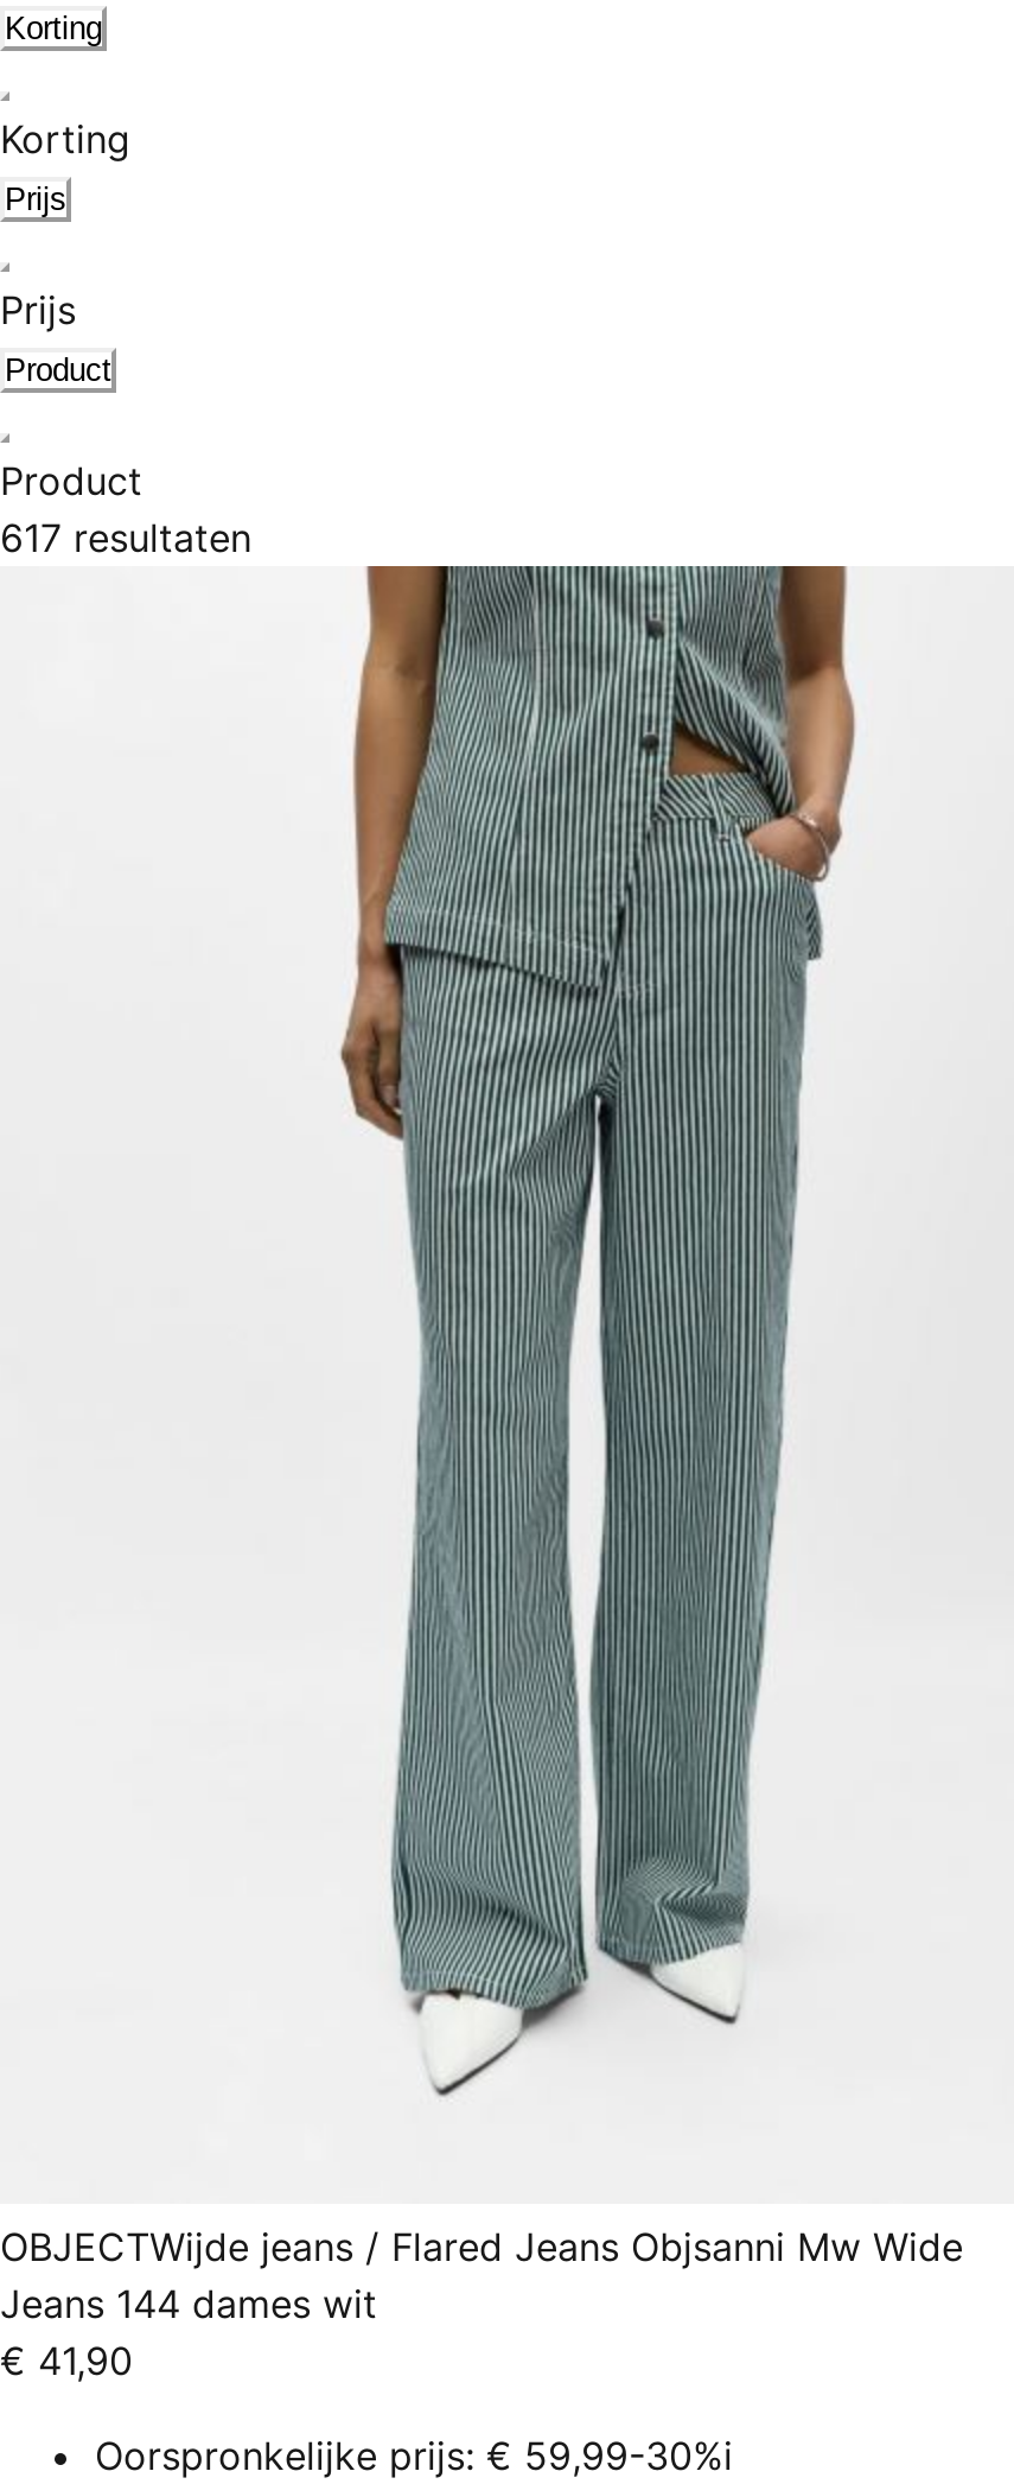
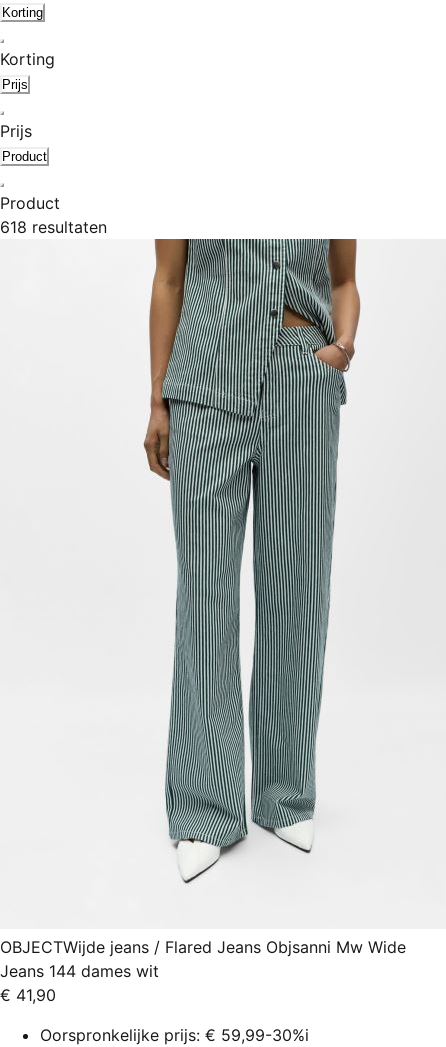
[0,514,251,561] 617 resultaten -> [0,217,107,237] 618 resultaten

